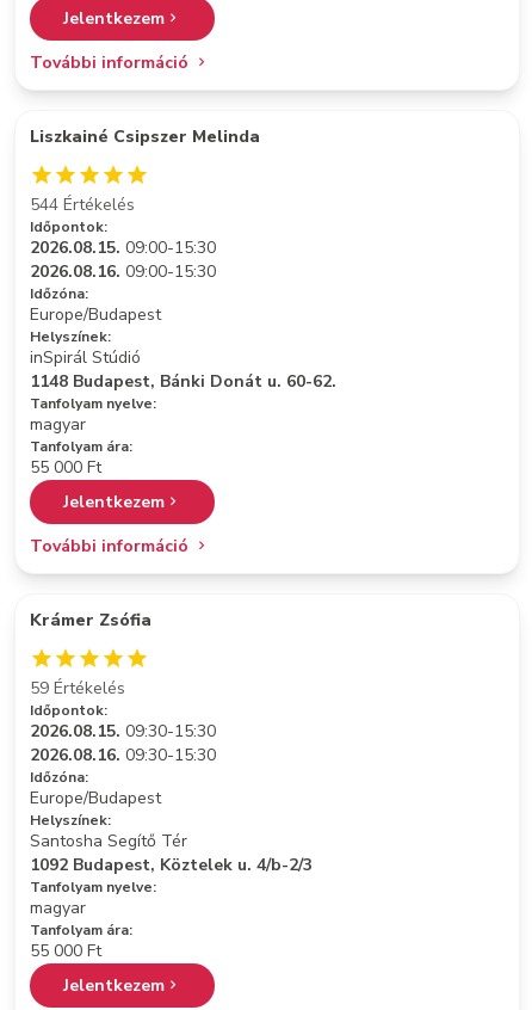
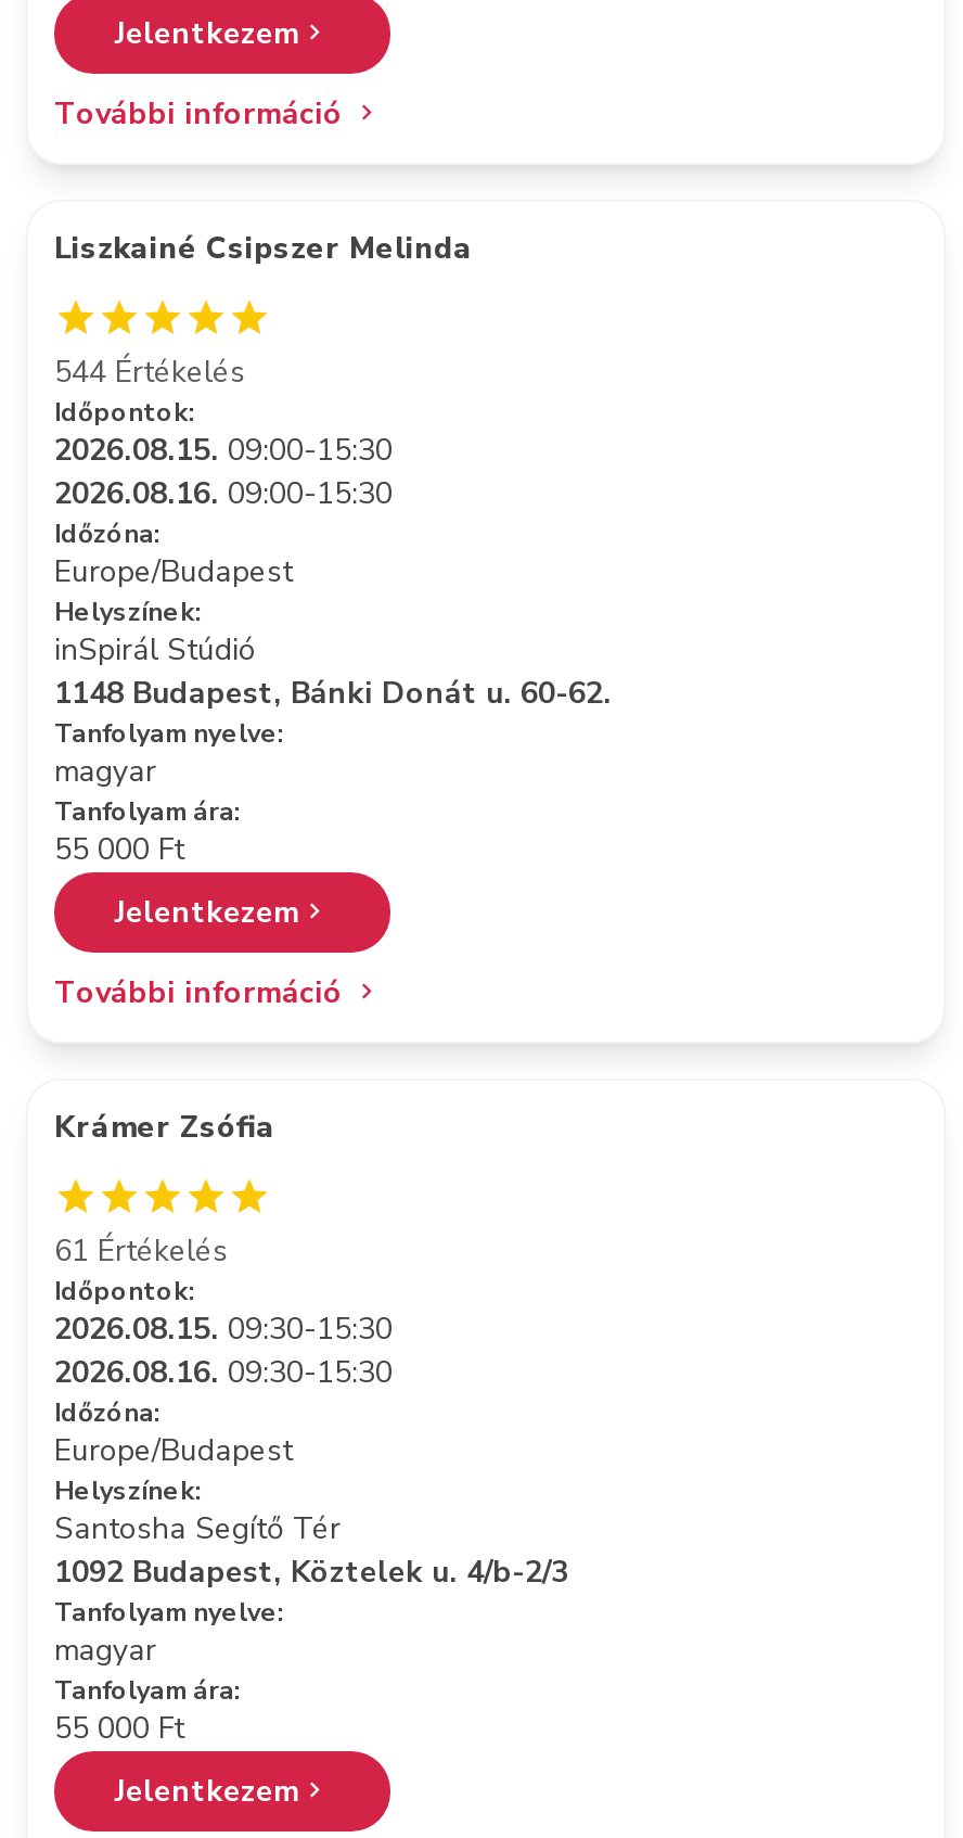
[30,677,125,700] 59 Értékelés -> [54,1230,228,1272] 61 Értékelés

